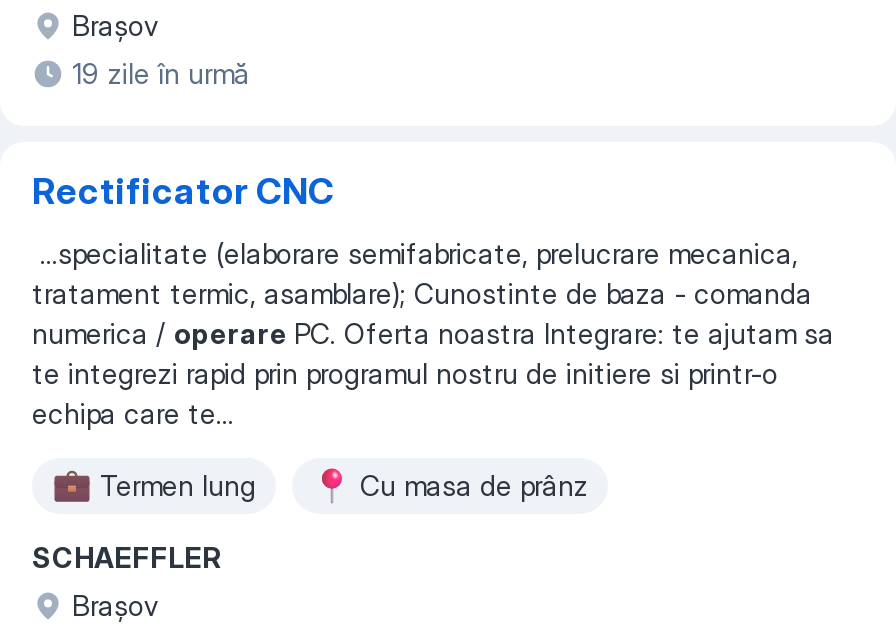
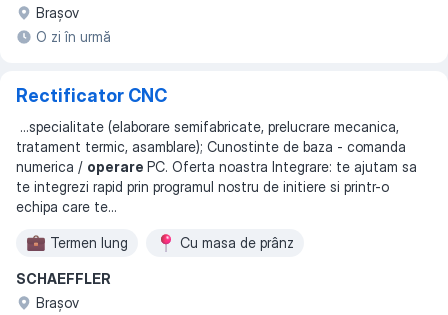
[72,56,250,90] 19 zile în urmă -> [36,28,111,45] O zi în urmă

